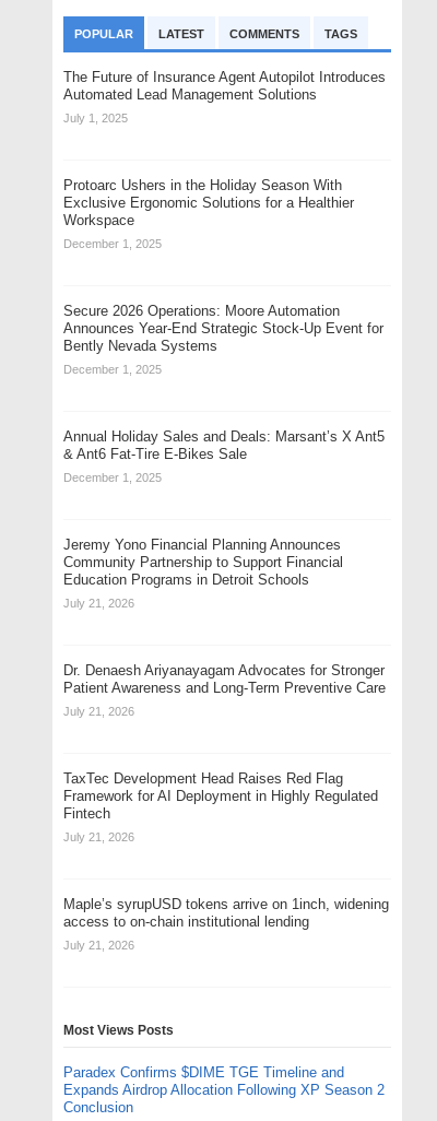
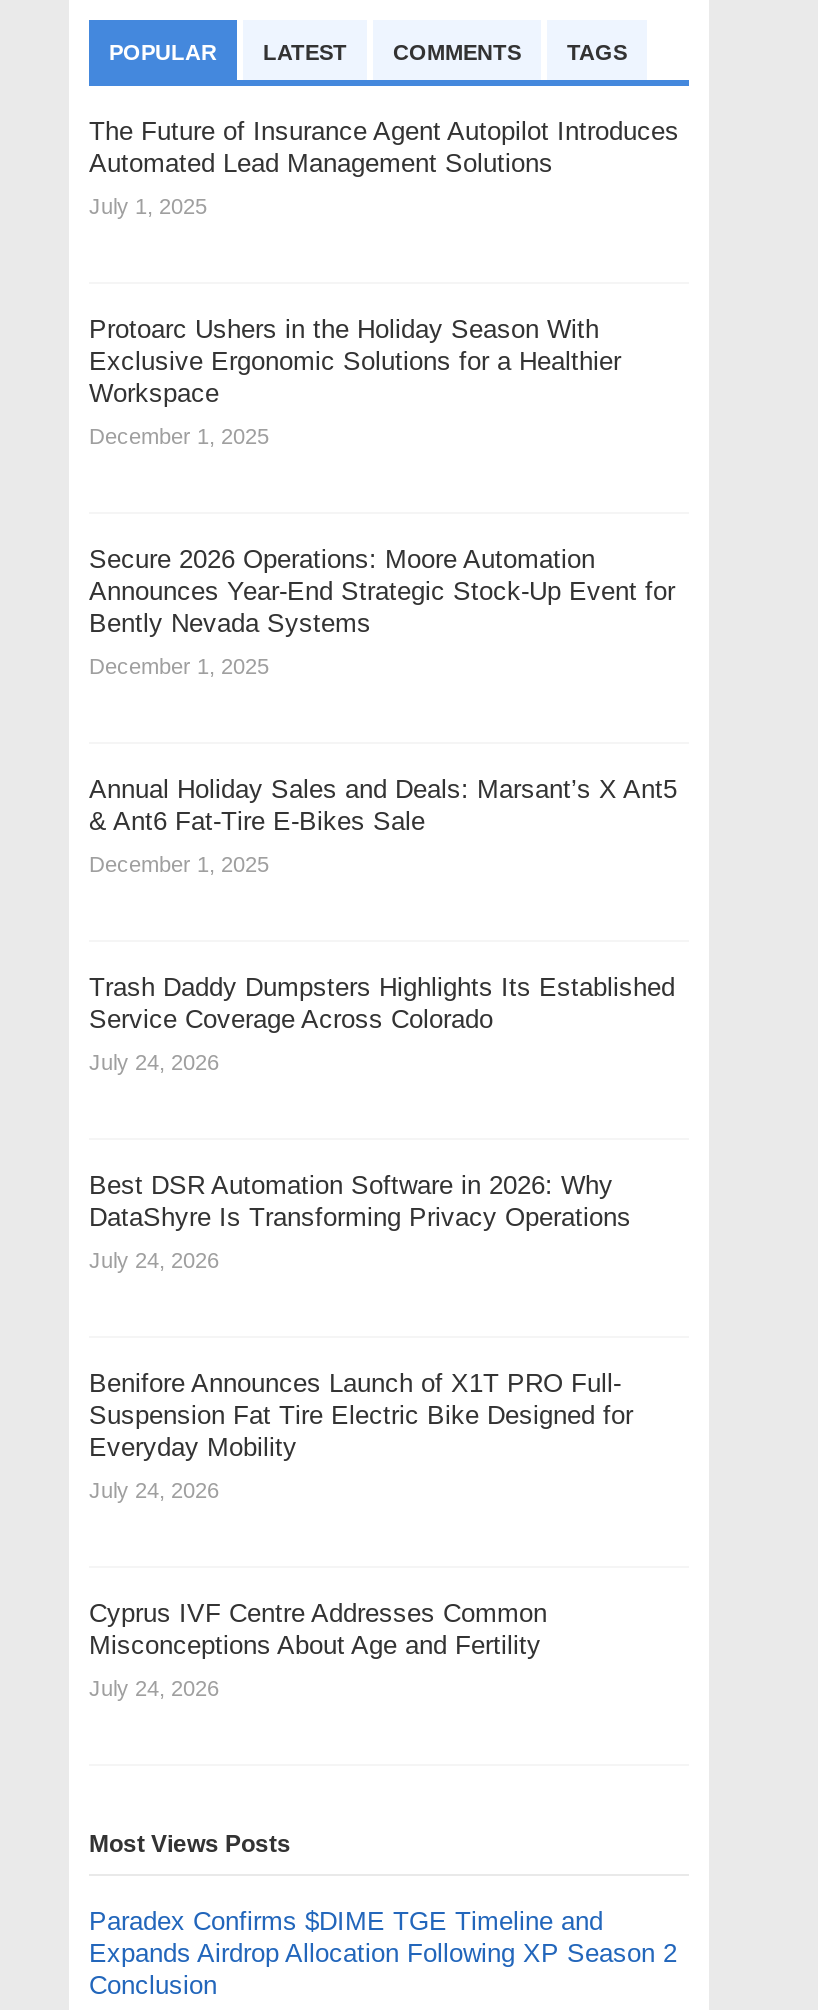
[63,536,343,588] Jeremy Yono Financial Planning Announces | Community Partnership to Support Financial | Education Programs in Detroit Schools -> [89,972,675,1034] Trash Daddy Dumpsters Highlights Its Established | Service Coverage Across Colorado
[63,596,134,609] July 21, 2026 -> [89,1050,219,1074] July 24, 2026
[63,662,386,696] Dr. Denaesh Ariyanayagam Advocates for Stronger | Patient Awareness and Long-Term Preventive Care -> [89,1170,631,1232] Best DSR Automation Software in 2026: Why | DataShyre Is Transforming Privacy Operations
[63,705,134,718] July 21, 2026 -> [89,1248,219,1272] July 24, 2026
[63,770,378,821] TaxTec Development Head Raises Red Flag | Framework for AI Deployment in Highly Regulated | Fintech -> [89,1368,633,1462] Benifore Announces Launch of X1T PRO Full- | Suspension Fat Tire Electric Bike Designed for | Everyday Mobility
[63,830,134,843] July 21, 2026 -> [89,1478,219,1502] July 24, 2026
[63,896,389,930] Maple’s syrupUSD tokens arrive on 1inch, widening | access to on-chain institutional lending -> [89,1598,547,1660] Cyprus IVF Centre Addresses Common | Misconceptions About Age and Fertility
[63,938,134,951] July 21, 2026 -> [89,1676,219,1700] July 24, 2026

